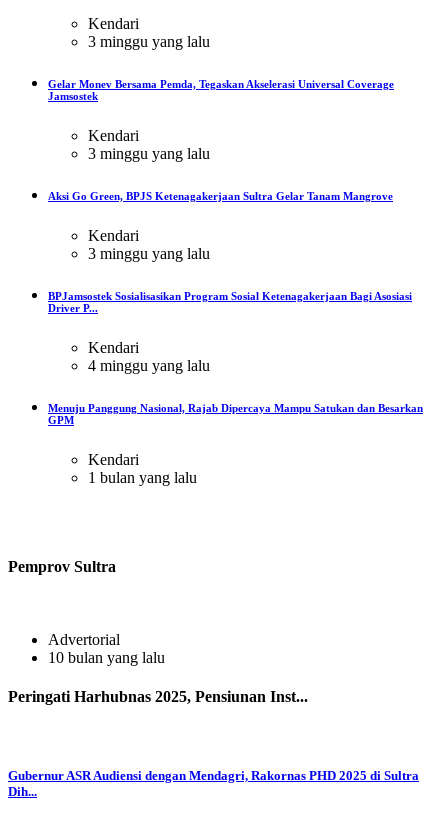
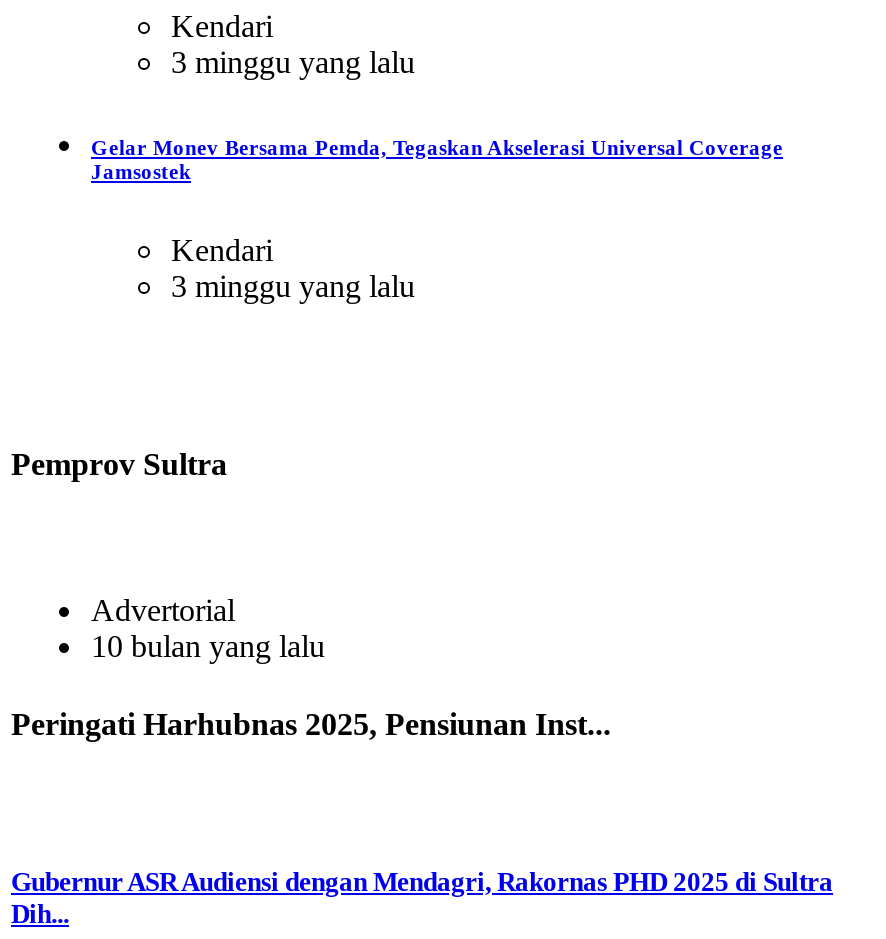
[48,190,423,486] Aksi Go Green, BPJS Ketenagakerjaan Sultra Gelar Tanam Mangrove | Kendari | 3 minggu yang lalu | BPJamsostek Sosialisasikan Program Sosial Ketenagakerjaan Bagi Asosiasi | Driver P... | Kendari | 4 minggu yang lalu | Menuju Panggung Nasional, Rajab Dipercaya Mampu Satukan dan Besarkan | GPM | Kendari | 1 bulan yang lalu -> none

